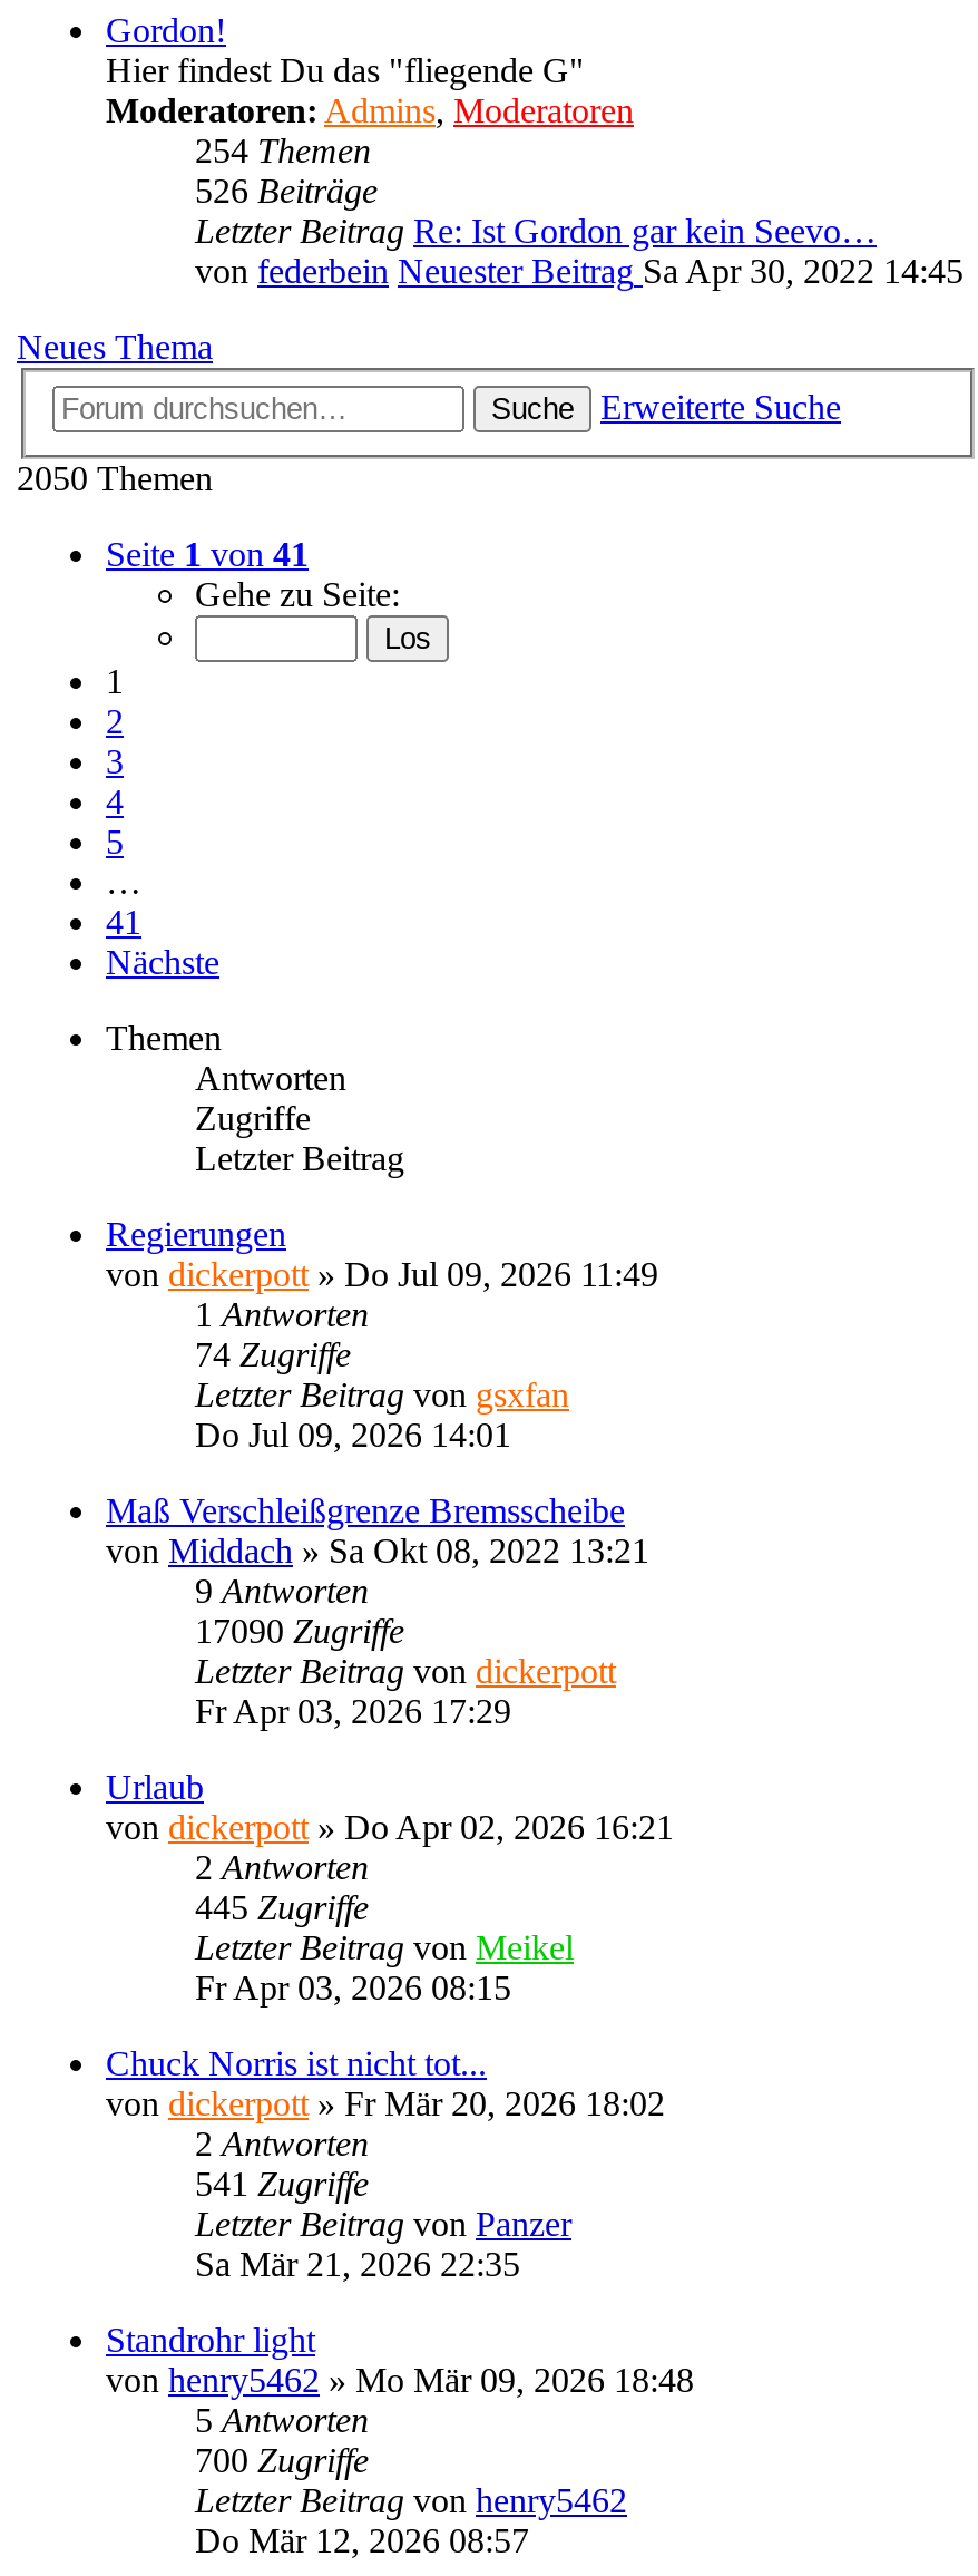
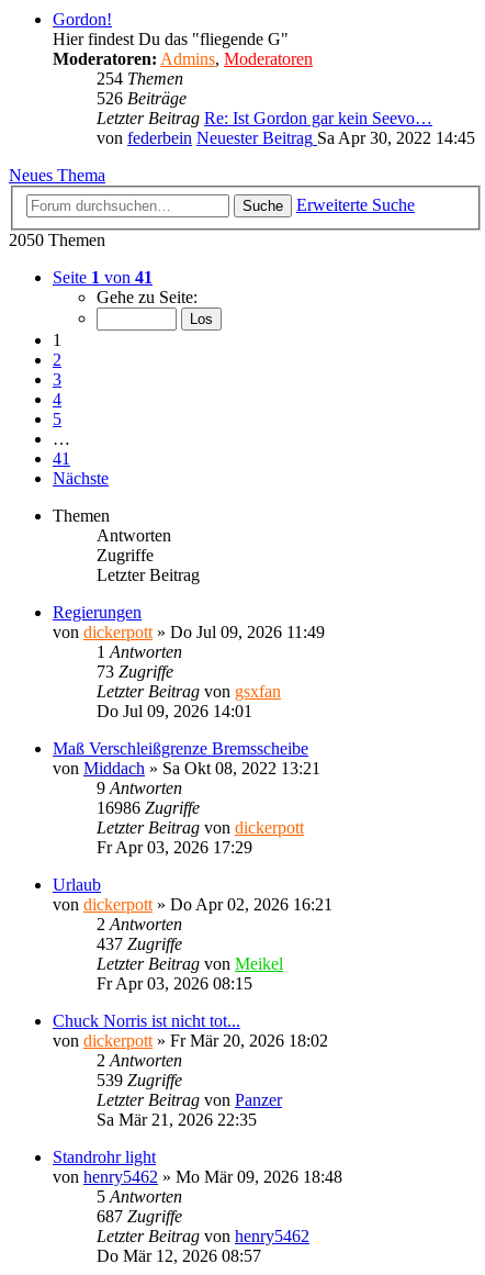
[195,1335,351,1373] 74 Zugriffe -> [97,662,173,681] 73 Zugriffe
[195,1612,404,1649] 17090 Zugriffe -> [97,798,200,817] 16986 Zugriffe
[195,1888,369,1926] 445 Zugriffe -> [97,934,182,953] 437 Zugriffe
[195,2164,369,2202] 541 Zugriffe -> [97,1071,182,1089] 539 Zugriffe
[195,2441,369,2479] 700 Zugriffe -> [97,1207,182,1225] 687 Zugriffe

